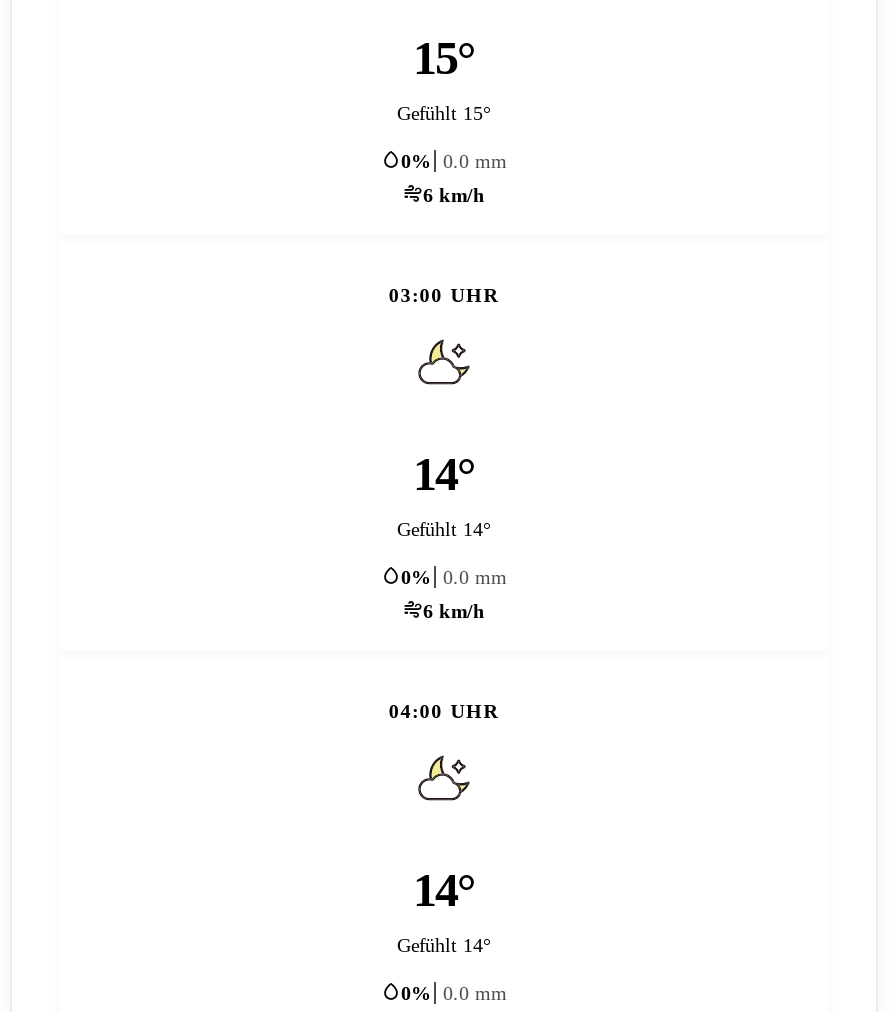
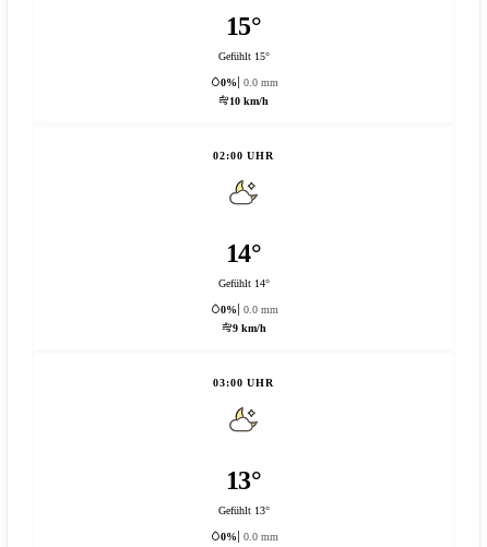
[423,183,485,205] 6 km/h -> [229,95,269,107] 10 km/h
[389,283,499,305] 03:00 UHR -> [213,149,274,161] 02:00 UHR
[423,599,485,621] 6 km/h -> [232,322,266,334] 9 km/h
[389,699,499,721] 04:00 UHR -> [213,376,274,388] 03:00 UHR
[413,863,475,915] 14° -> [226,466,261,494] 13°
[397,933,491,955] Gefühlt 14° -> [218,504,269,516] Gefühlt 13°

